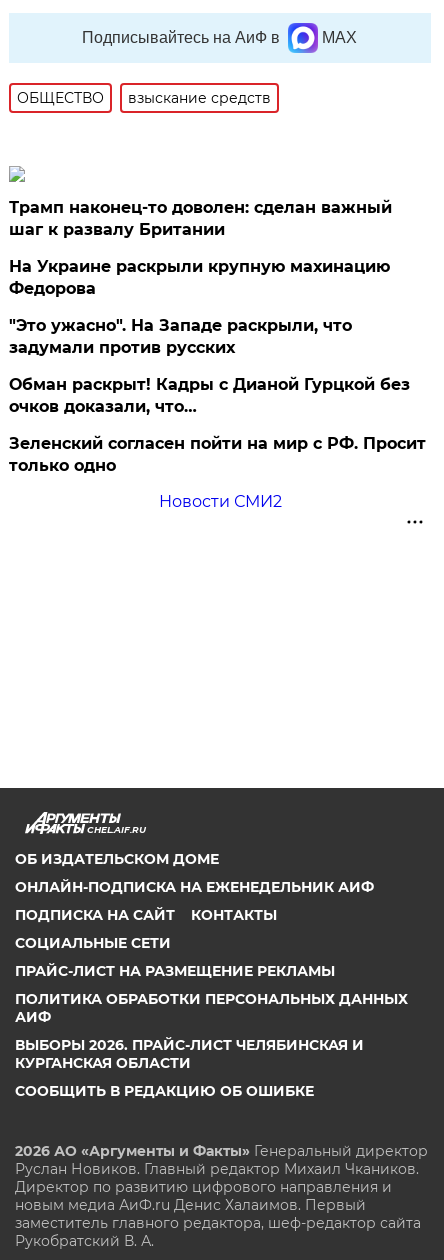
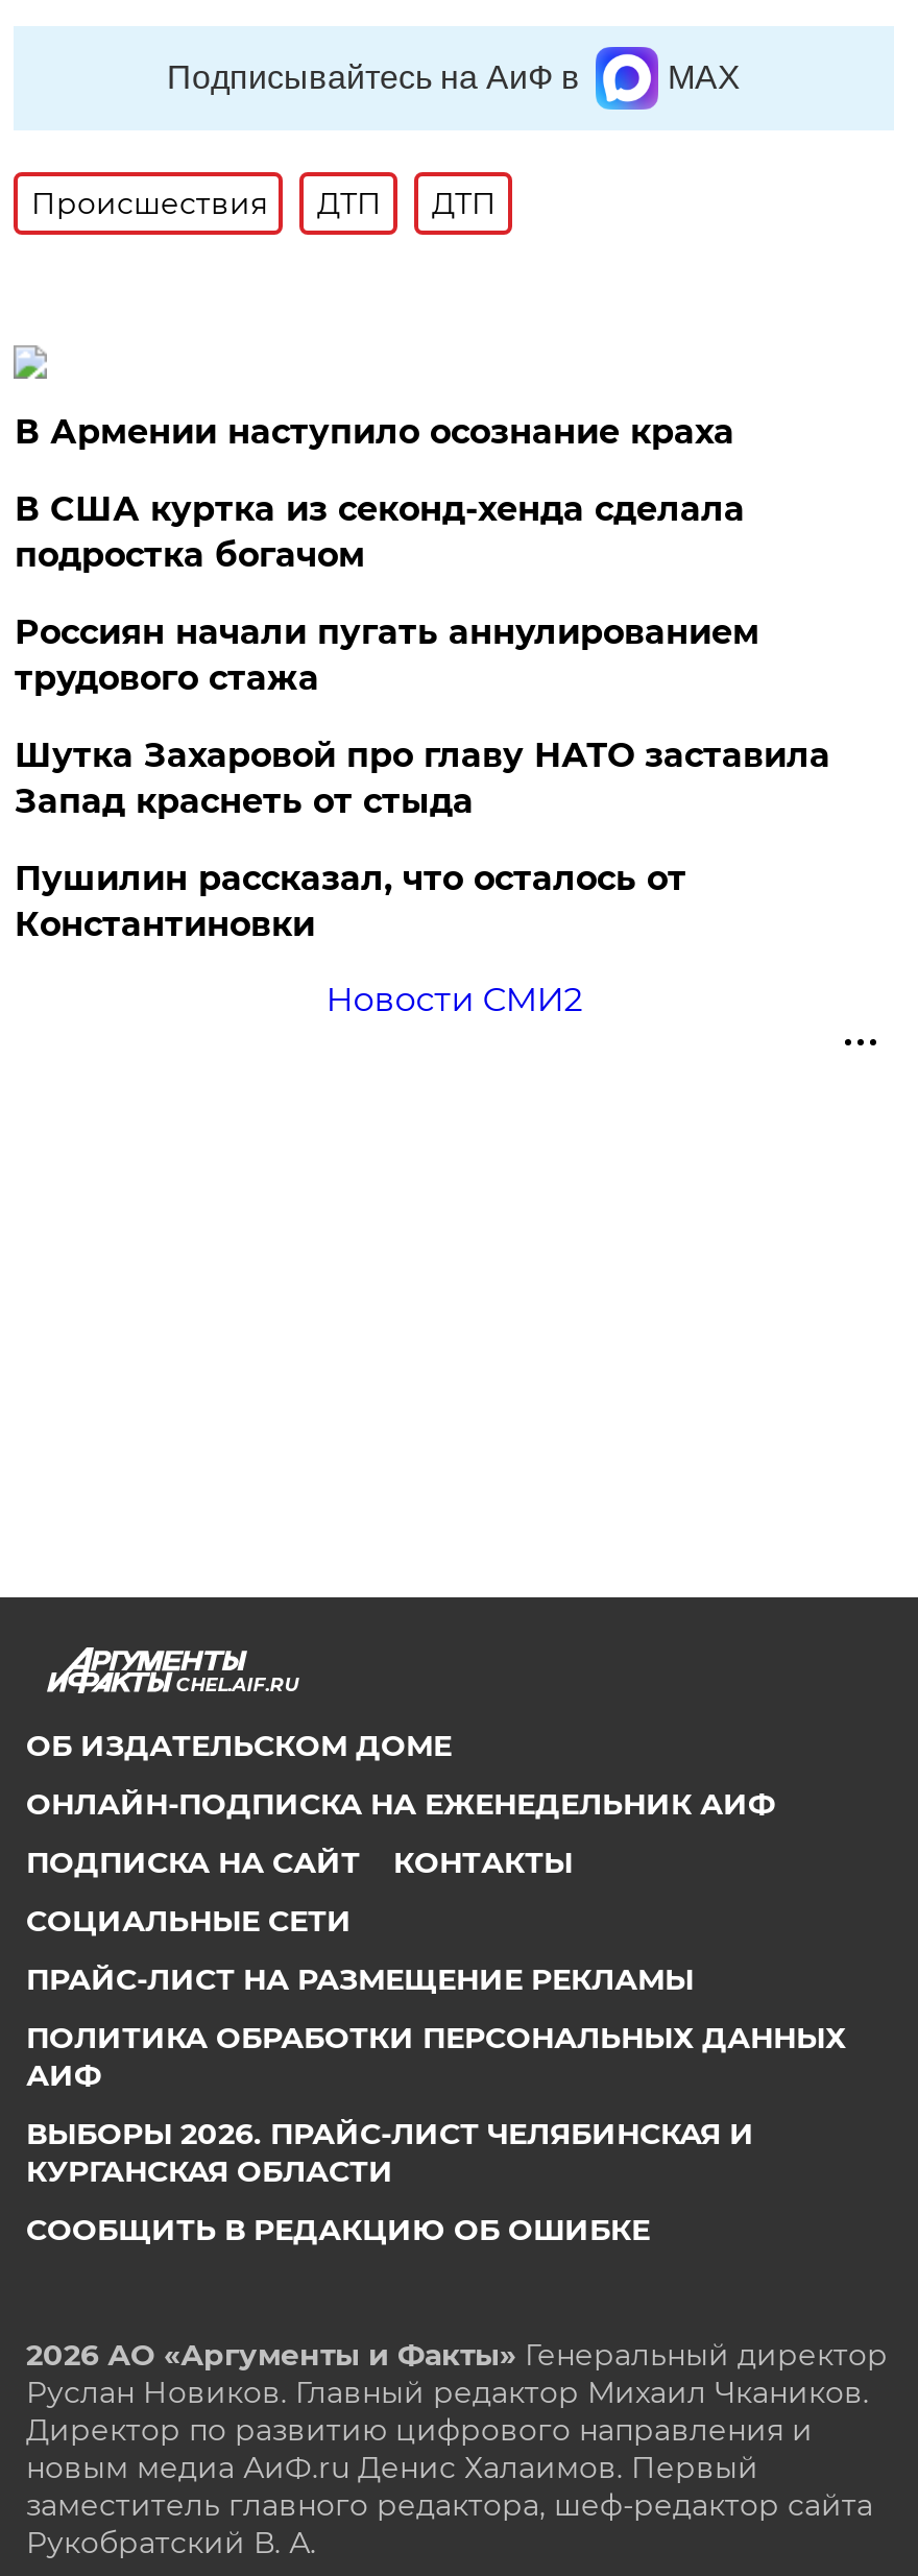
[17,89,271,107] ОБЩЕСТВО | взыскание средств -> [31,184,496,222] Происшествия | ДТП | ДТП
[9,198,392,239] Трамп наконец-то доволен: сделан важный | шаг к развалу Британии -> [14,412,734,451] В Армении наступило осознание краха
[9,257,390,298] На Украине раскрыли крупную махинацию | Федорова -> [14,489,745,574] В США куртка из секонд-хенда сделала | подростка богачом
[9,316,352,357] "Это ужасно". На Западе раскрыли, что | задумали против русских -> [14,612,759,698] Россиян начали пугать аннулированием | трудового стажа
[9,375,410,416] Обман раскрыт! Кадры с Дианой Гурцкой без | очков доказали, что… -> [14,735,830,821] Шутка Захаровой про главу НАТО заставила | Запад краснеть от стыда
[9,434,426,475] Зеленский согласен пойти на мир с РФ. Просит | только одно -> [14,858,686,944] Пушилин рассказал, что осталось от | Константиновки

